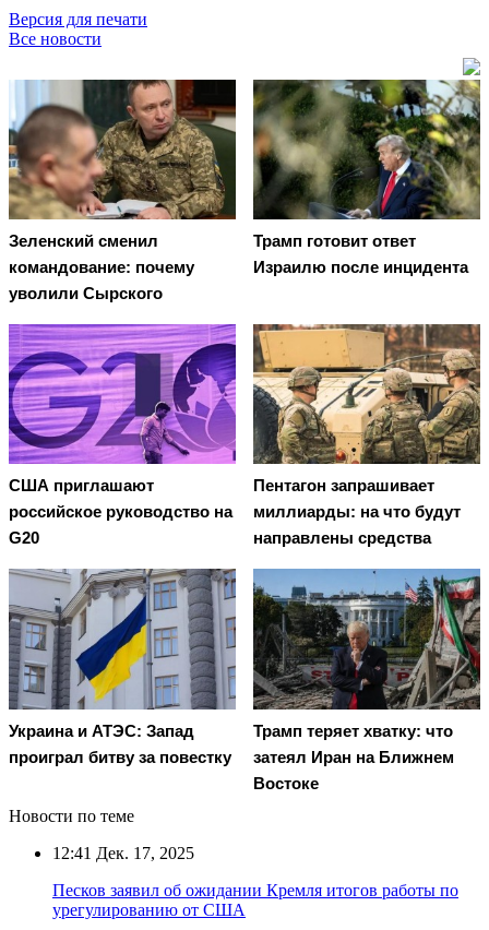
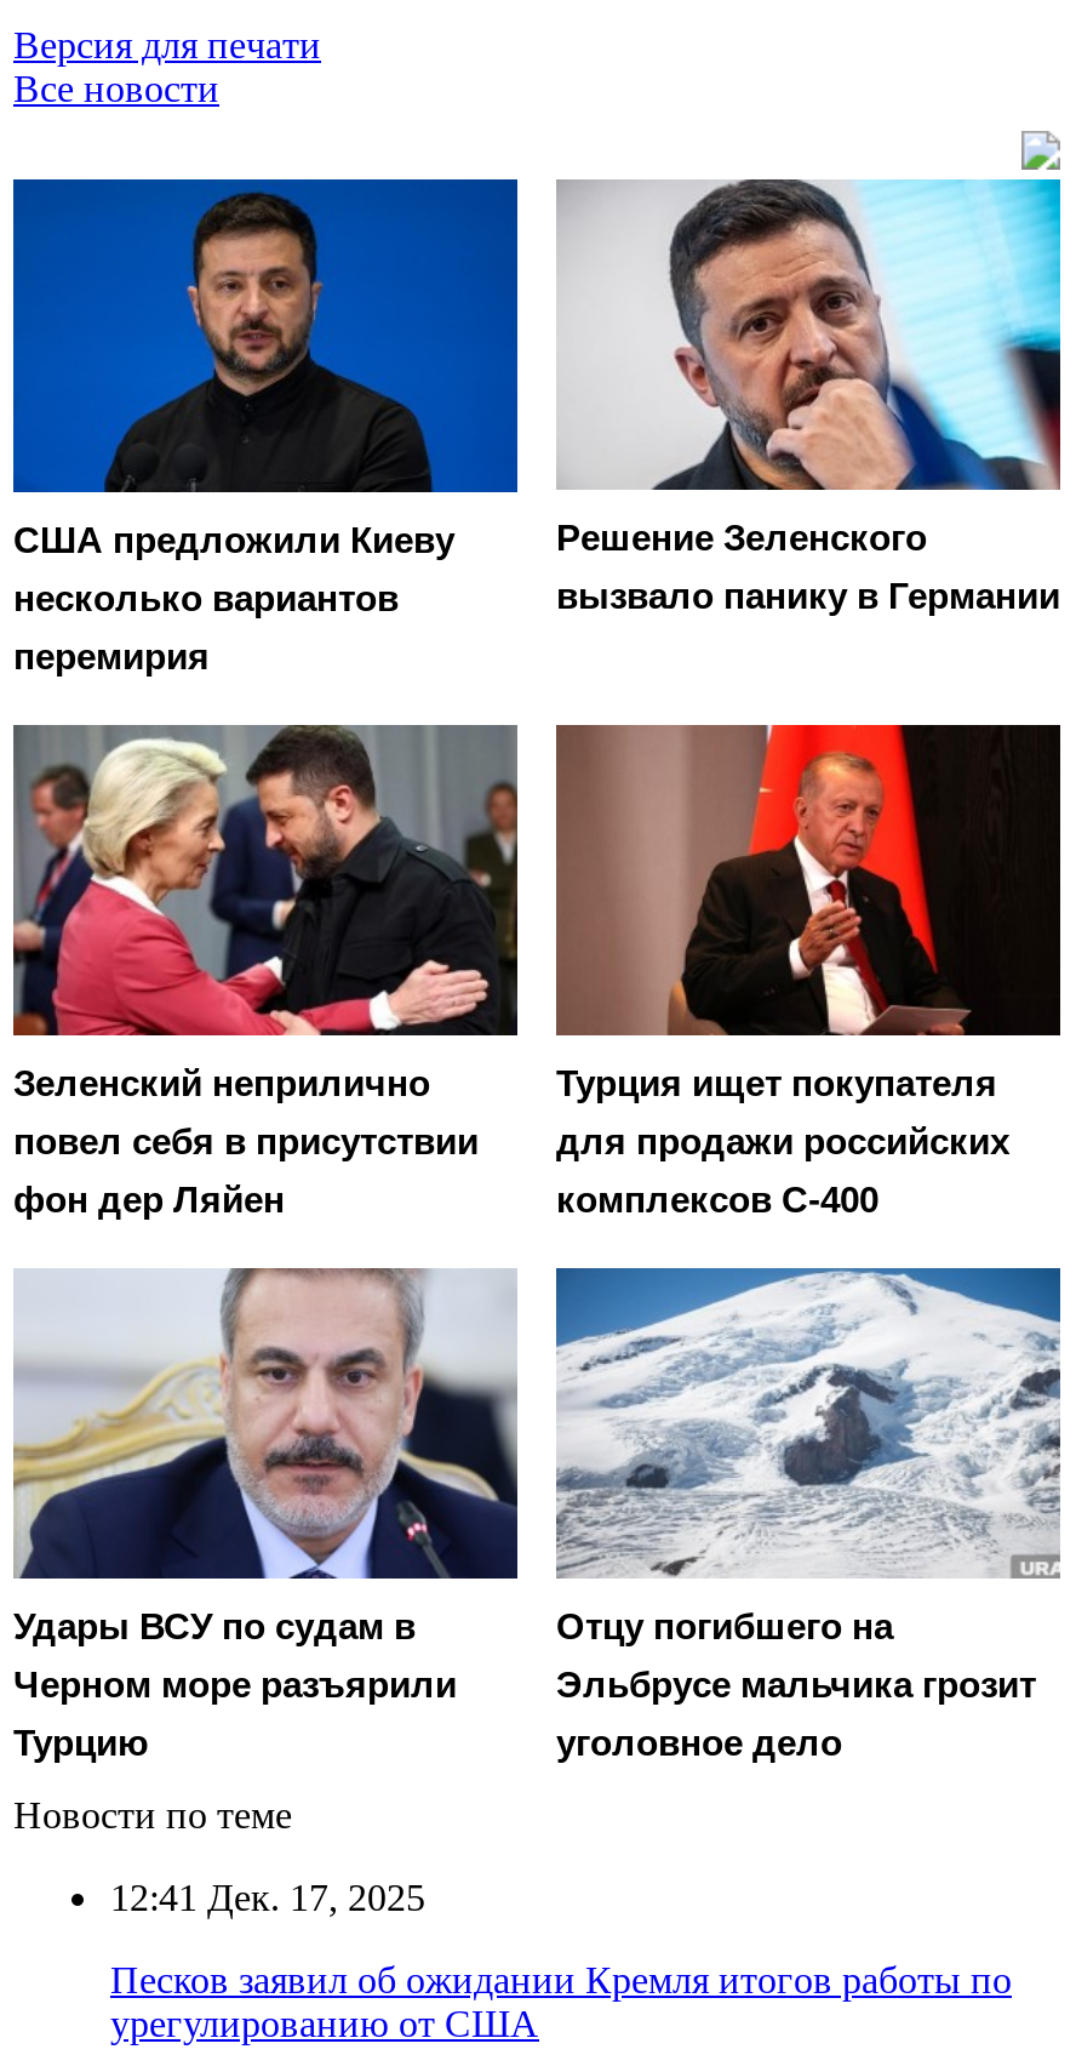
[8,79,237,302] [image] | Зеленский сменил | командование: почему | уволили Сырского -> [11,177,520,675] [image] | США предложили Киеву | несколько вариантов | перемирия
[252,79,481,276] [image] | Трамп готовит ответ | Израилю после инцидента -> [556,177,1063,616] [image] | Решение Зеленского | вызвало панику в Германии
[8,323,237,547] [image] | США приглашают | российское руководство на | G20 -> [11,723,520,1219] [image] | Зеленский неприлично | повел cебя в присутствии | фон дер Ляйен
[253,323,481,547] [image] | Пентагон запрашивает | миллиарды: на что будут | направлены средства -> [554,723,1063,1219] [image] | Турция ищет покупателя | для продажи российских | комплексов С-400
[8,568,236,766] [image] | Украина и АТЭС: Запад | проиграл битву за повестку -> [13,1266,517,1763] [image] | Удары ВСУ по судам в | Черном море разъярили | Турцию
[252,569,481,792] [image] | Трамп теряет хватку: что | затеял Иран на Ближнем | Востоке -> [554,1271,1063,1763] [image] | Отцу погибшего на | Эльбрусе мальчика грозит | уголовное дело

